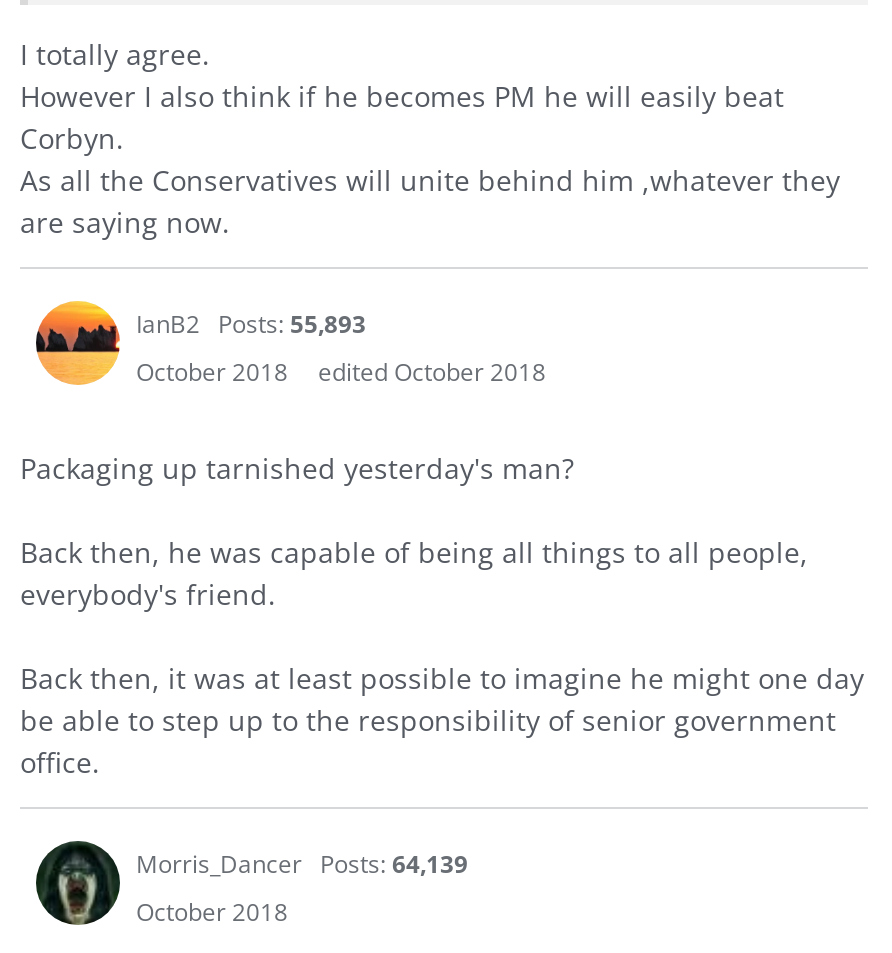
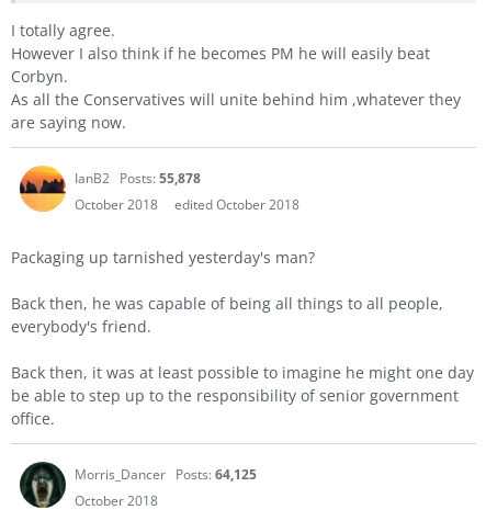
[136,307,366,341] IanB2 Posts: 55,893 -> [75,169,201,187] IanB2 Posts: 55,878
[136,847,468,881] Morris_Dancer Posts: 64,139 -> [75,465,257,484] Morris_Dancer Posts: 64,125

